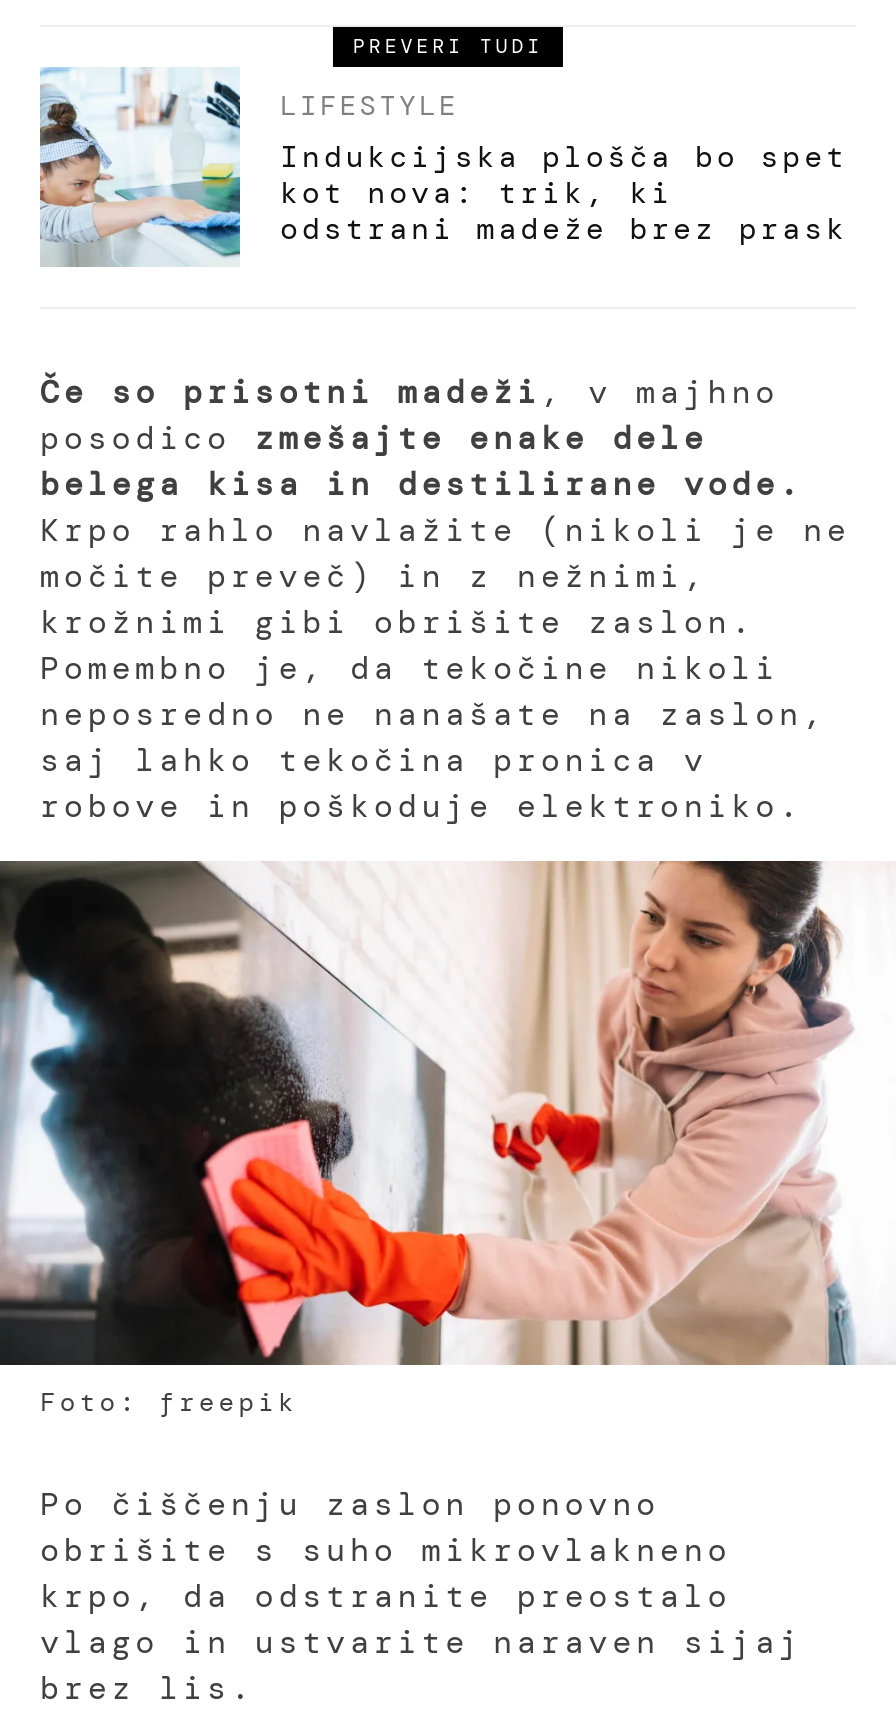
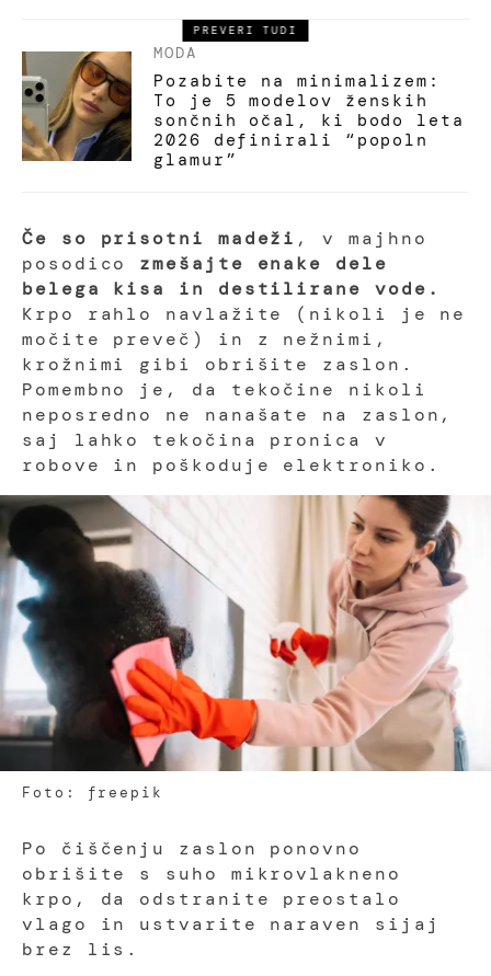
[40,67,848,267] [image] | LIFESTYLE | Indukcijska plošča bo spet | kot nova: trik, ki | odstrani madeže brez prask -> [21,43,465,171] [image] | MODA | Pozabite na minimalizem: | To je 5 modelov ženskih | sončnih očal, ki bodo leta | 2026 definirali “popoln | glamur”

